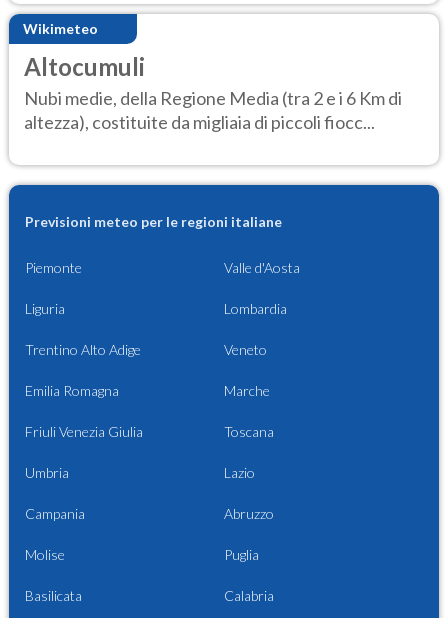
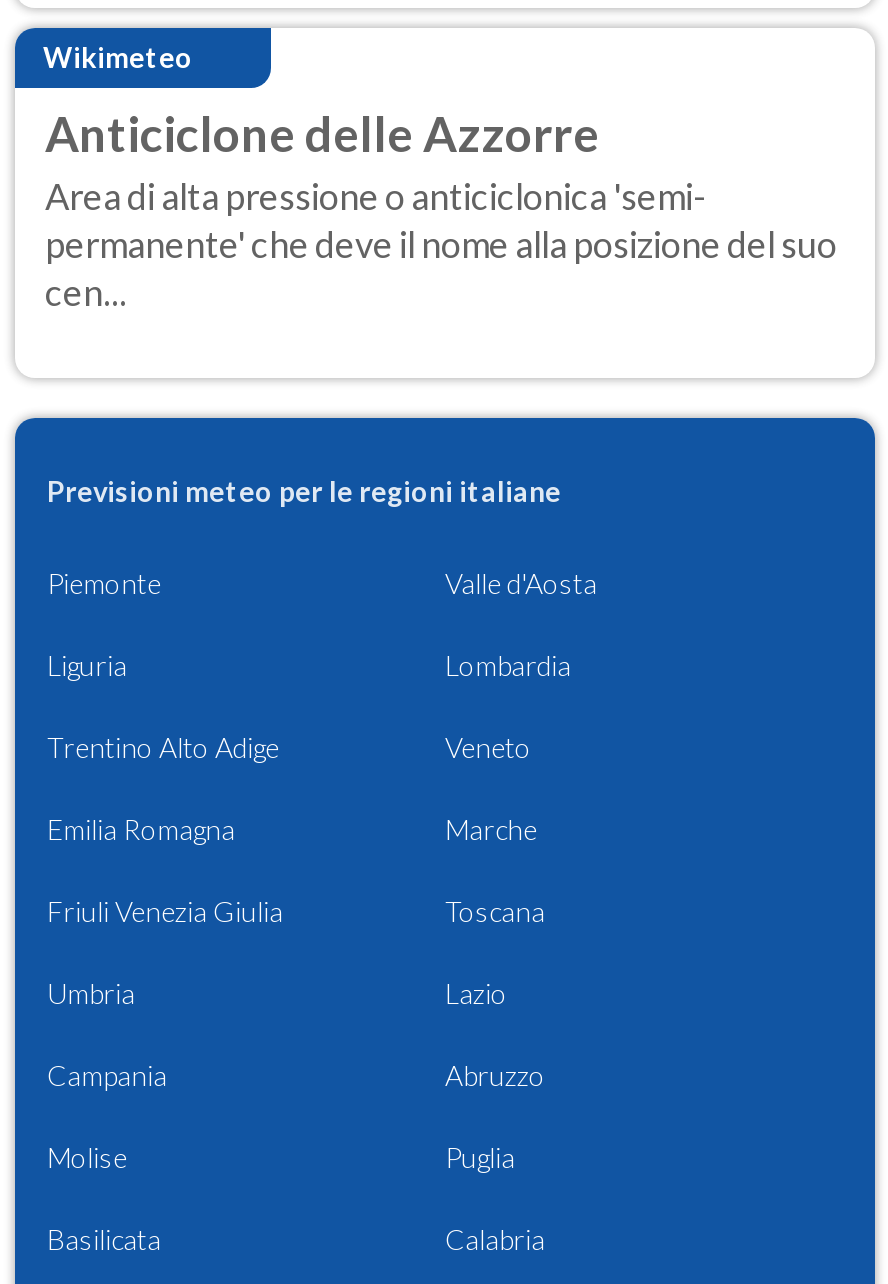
[24,52,402,133] Altocumuli | Nubi medie, della Regione Media (tra 2 e i 6 Km di | altezza), costituite da migliaia di piccoli fiocc... -> [45,104,837,315] Anticiclone delle Azzorre | Area di alta pressione o anticiclonica 'semi- | permanente' che deve il nome alla posizione del suo | cen...

